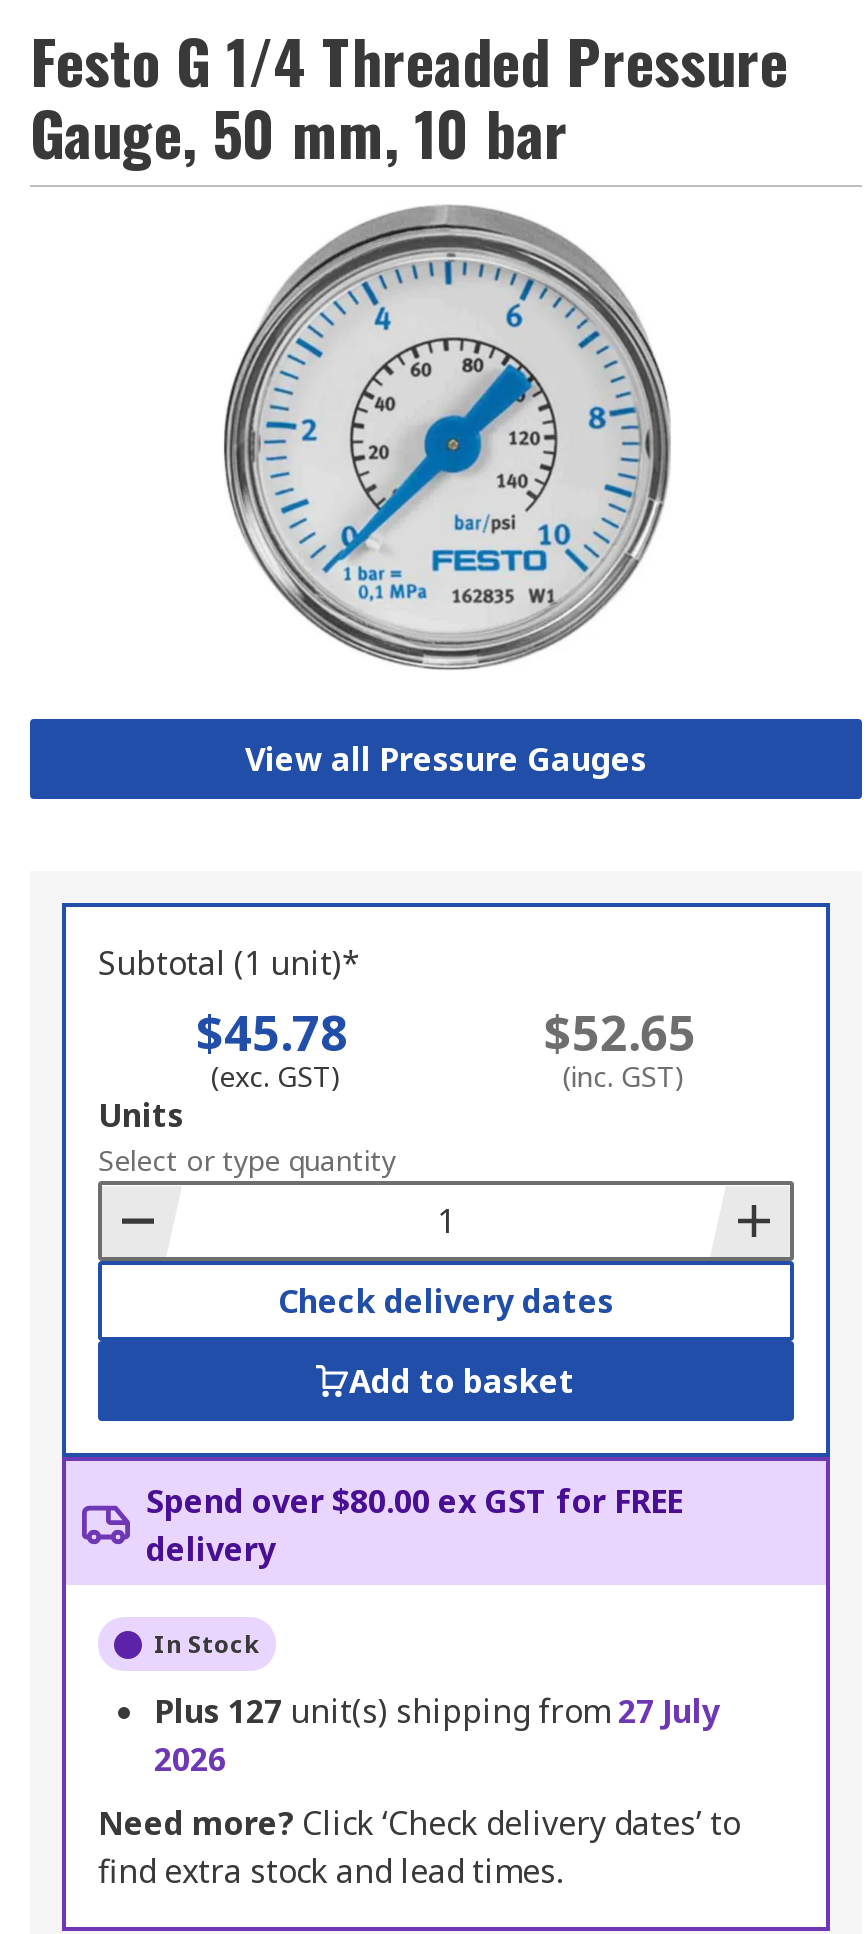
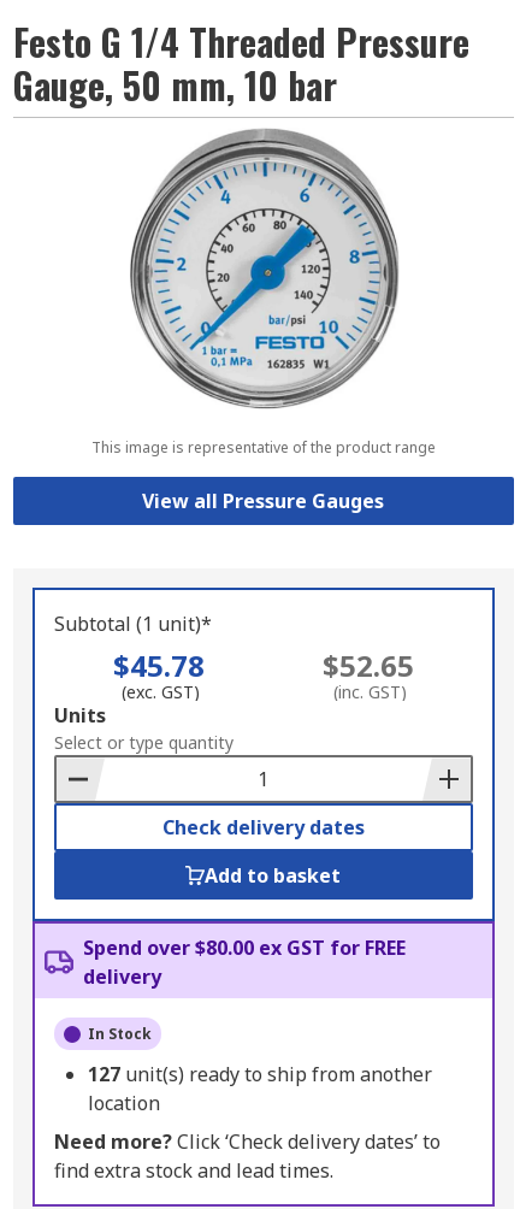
none -> [91,438,436,458] This image is representative of the product range
[154,1690,720,1782] Plus 127 unit(s) shipping from 27 July | 2026 -> [88,1061,432,1117] 127 unit(s) ready to ship from another | location

